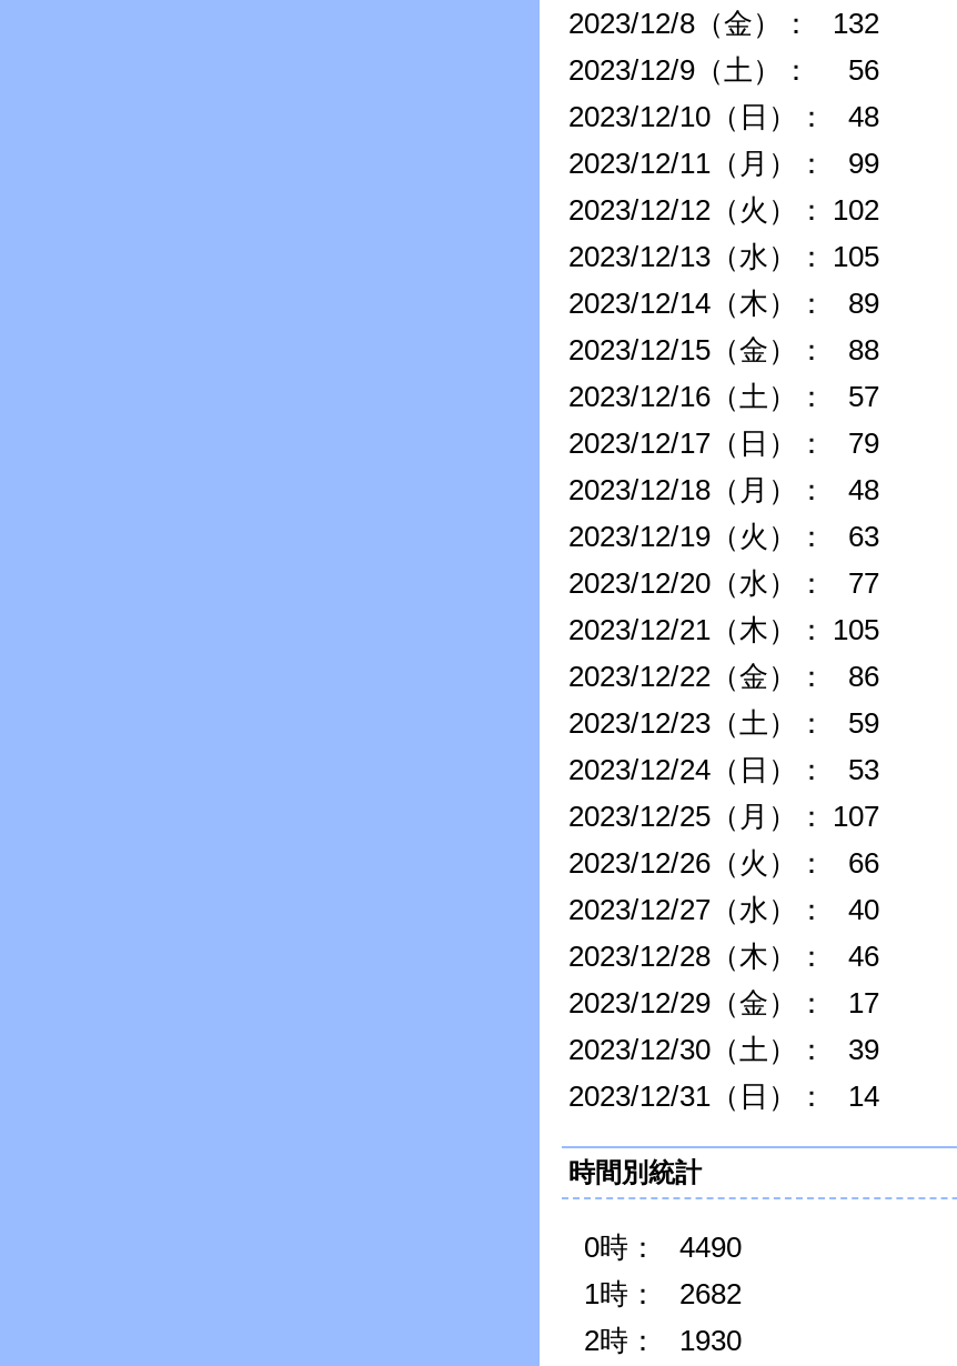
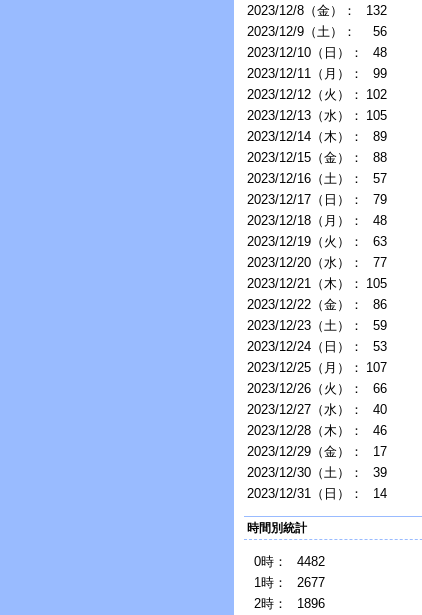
[584,1231,742,1264] 0時： 4490 -> [254,554,325,569] 0時： 4482
[584,1277,742,1310] 1時： 2682 -> [254,575,325,590] 1時： 2677
[584,1324,742,1357] 2時： 1930 -> [254,596,325,611] 2時： 1896

